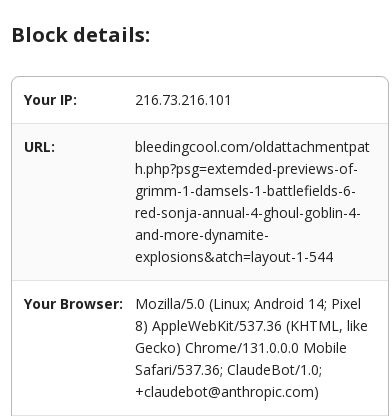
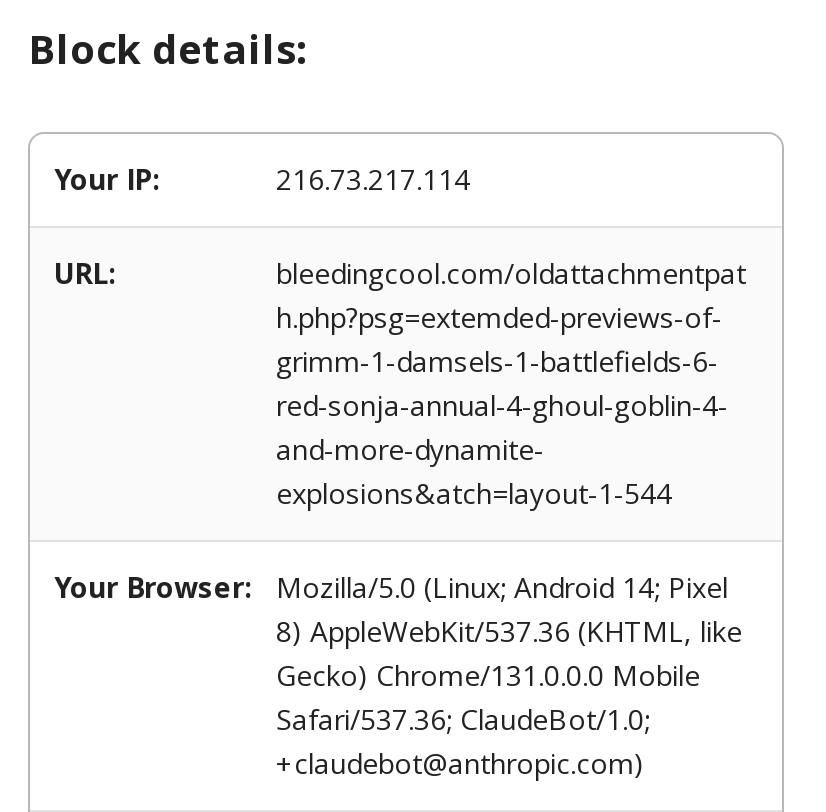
[135,90,232,109] 216.73.216.101 -> [276,160,470,198] 216.73.217.114

